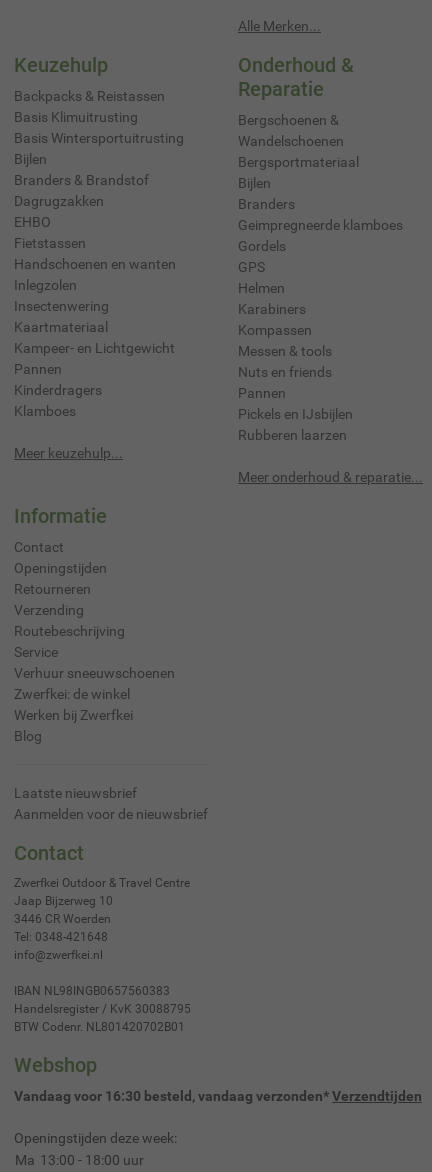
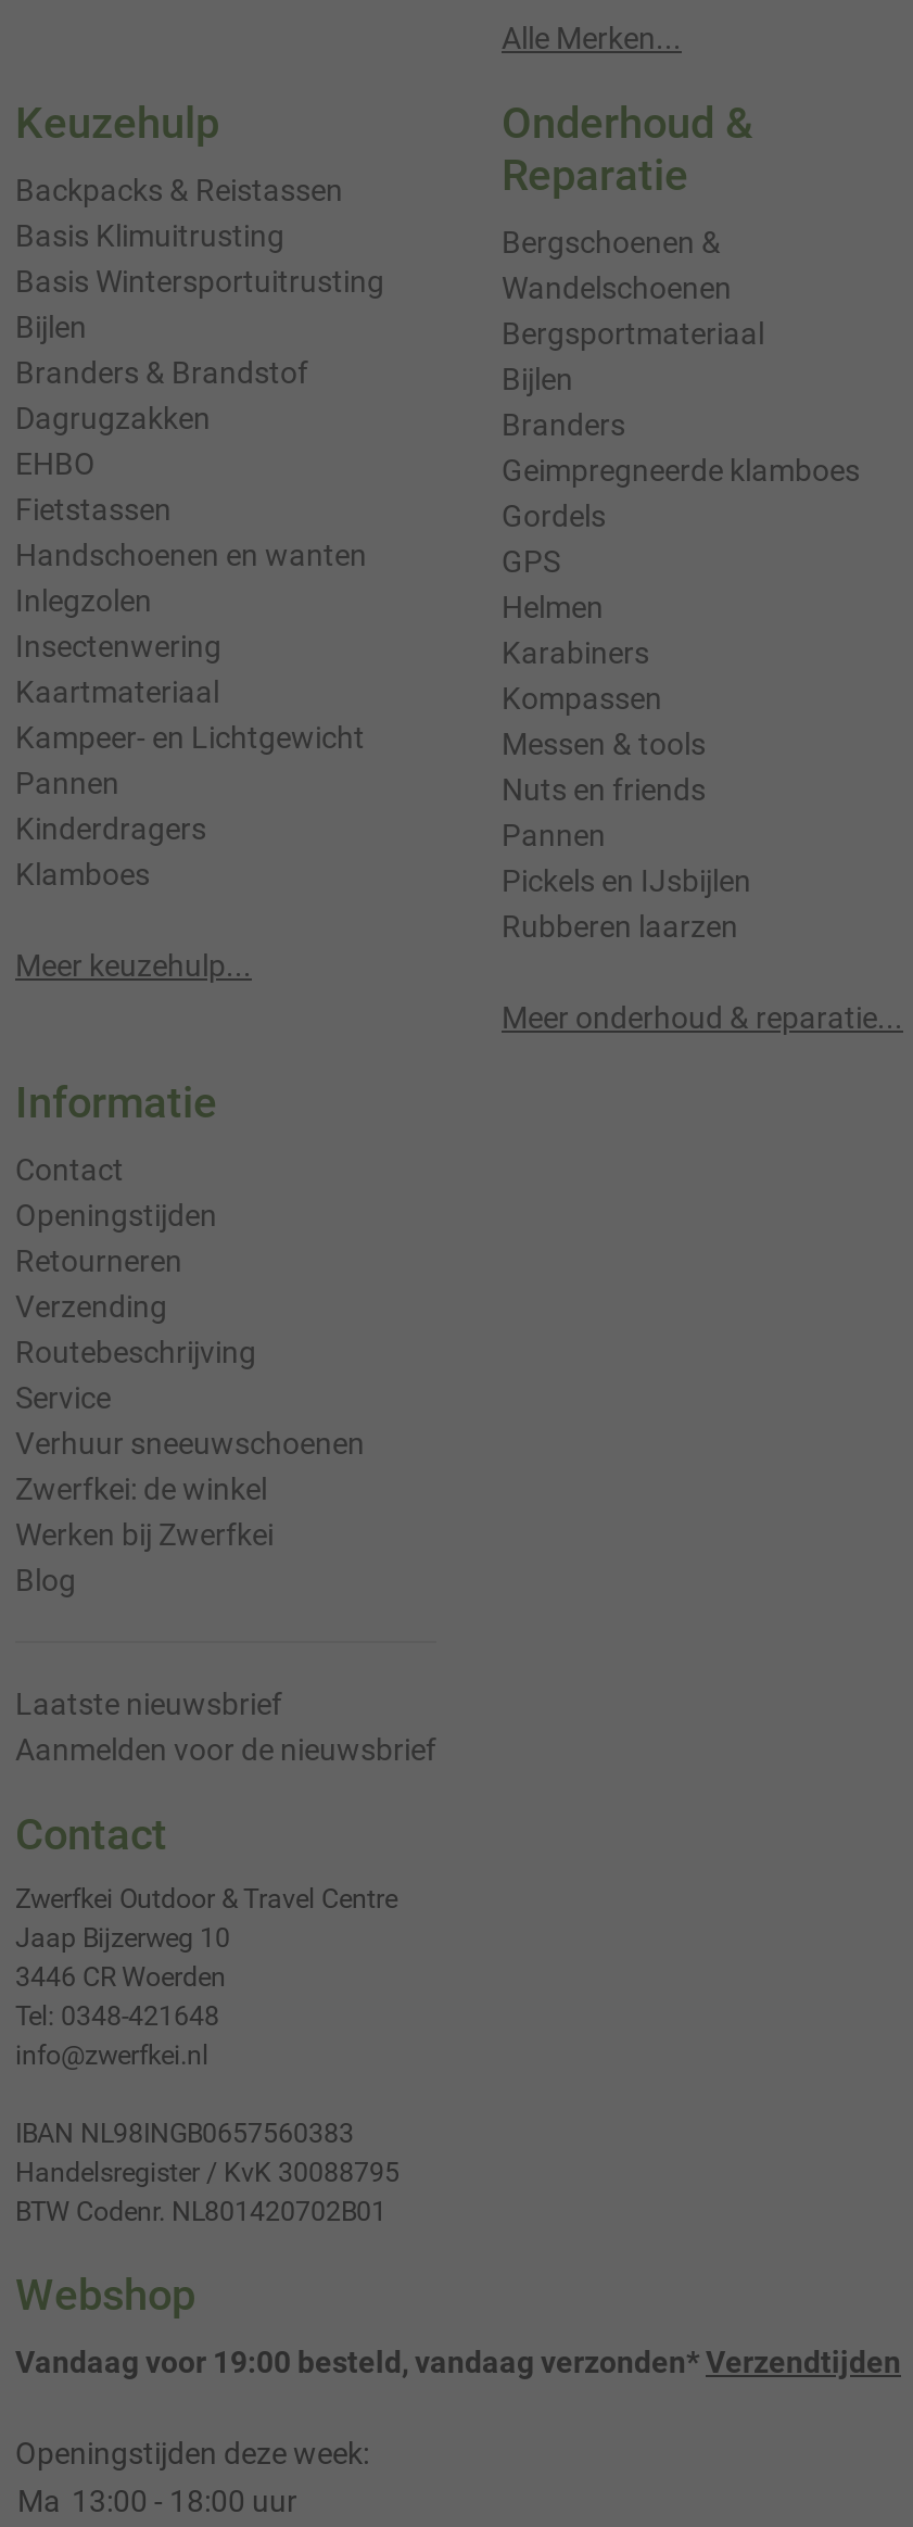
[14,1088,422,1104] Vandaag voor 16:30 besteld, vandaag verzonden* Verzendtijden -> [15,2344,901,2379] Vandaag voor 19:00 besteld, vandaag verzonden* Verzendtijden

